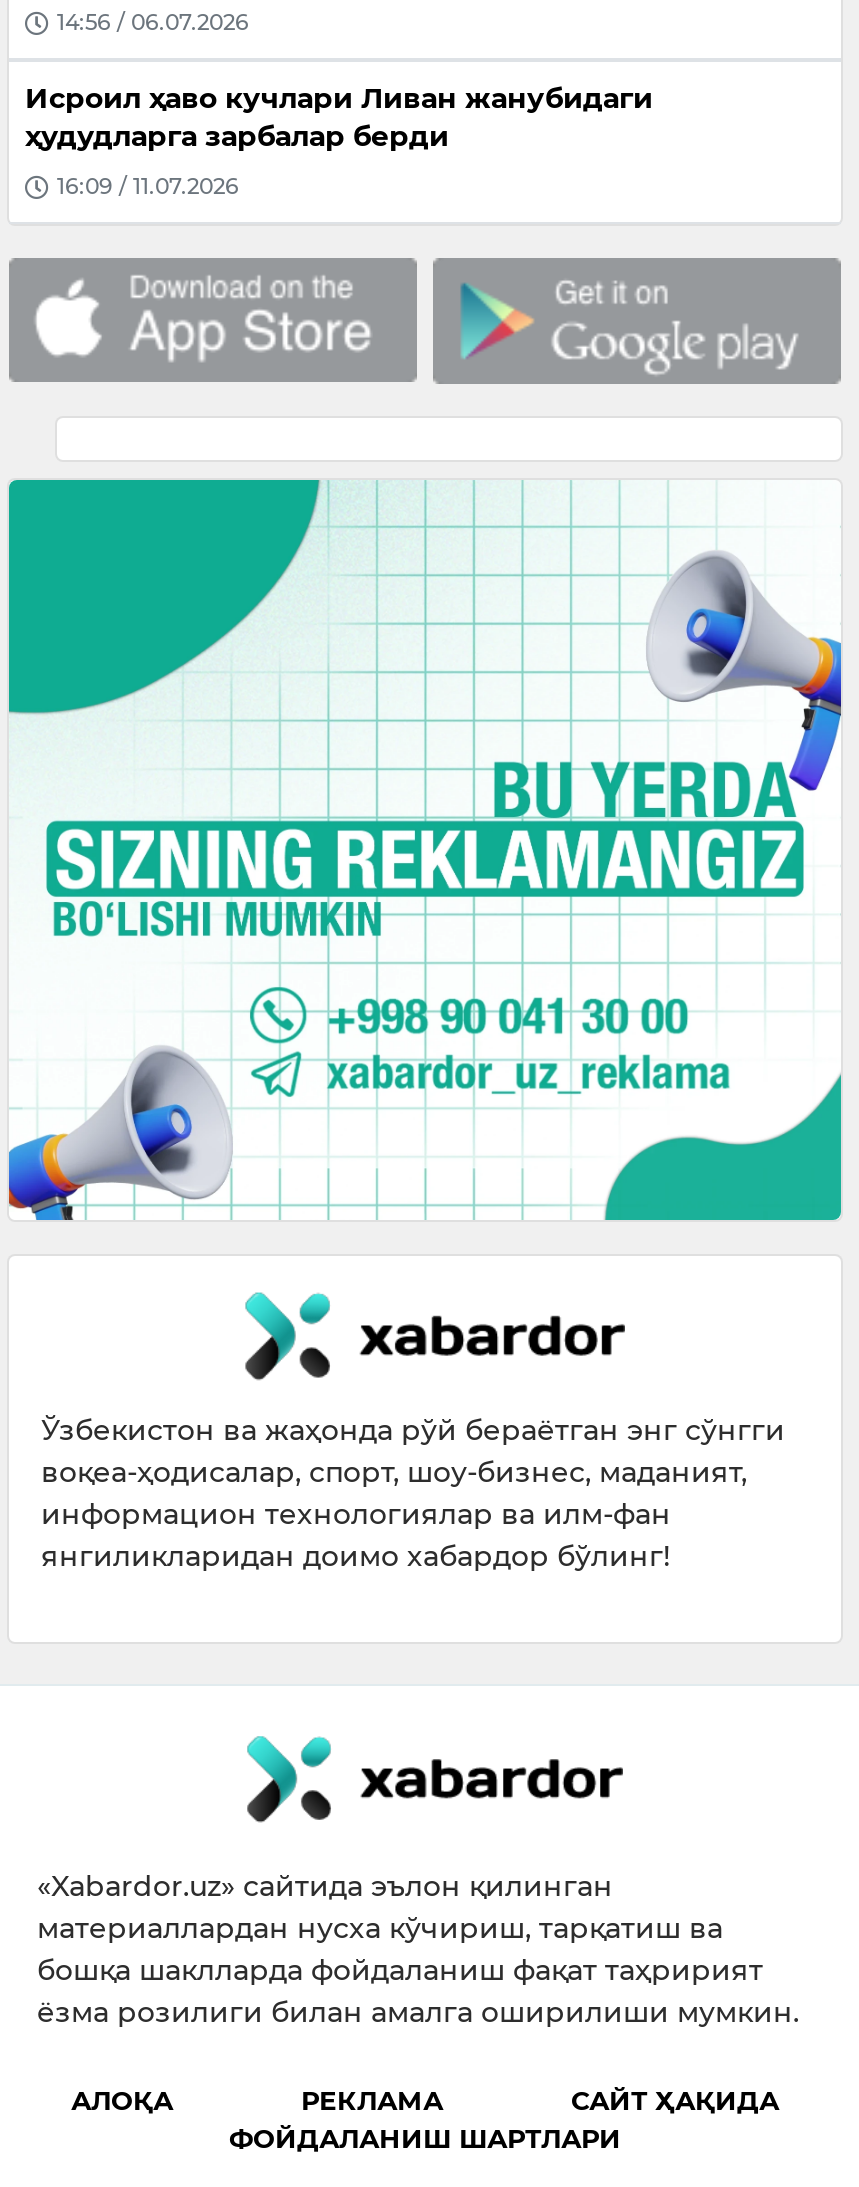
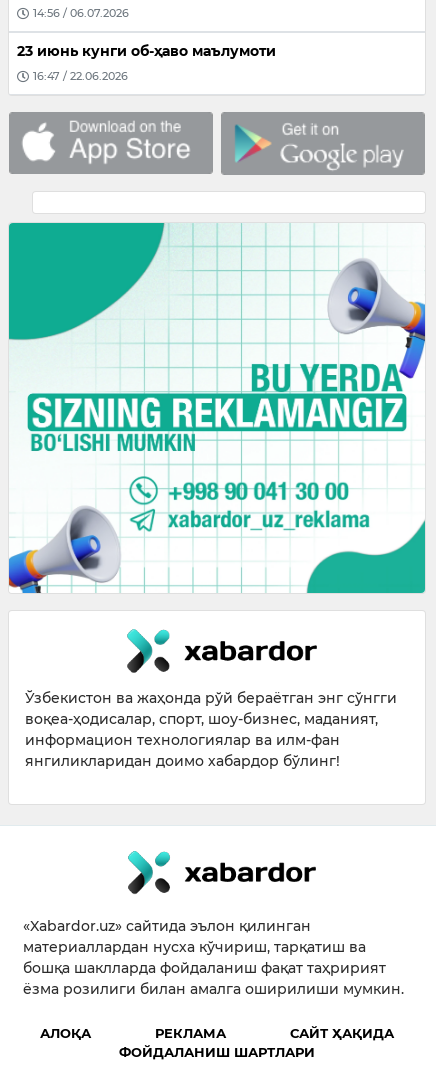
[25,80,653,154] Исроил ҳаво кучлари Ливан жанубидаги | ҳудудларга зарбалар берди -> [17,42,276,60] 23 июнь кунги об-ҳаво маълумоти
[57,173,239,201] 16:09 / 11.07.2026 -> [33,69,128,83] 16:47 / 22.06.2026

